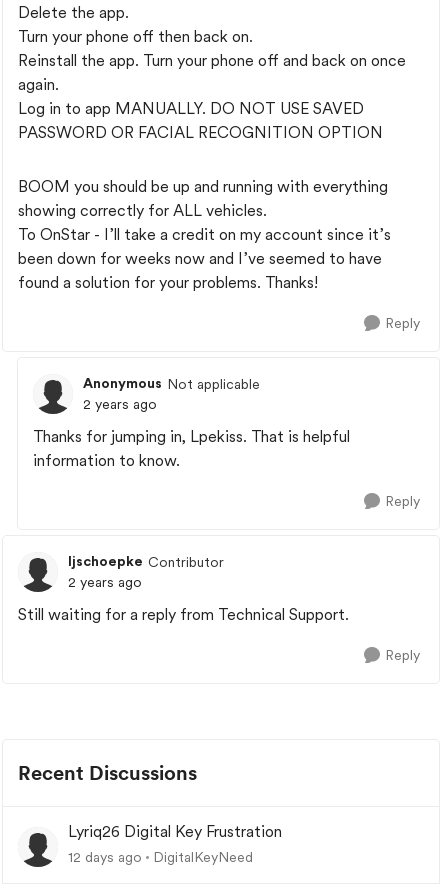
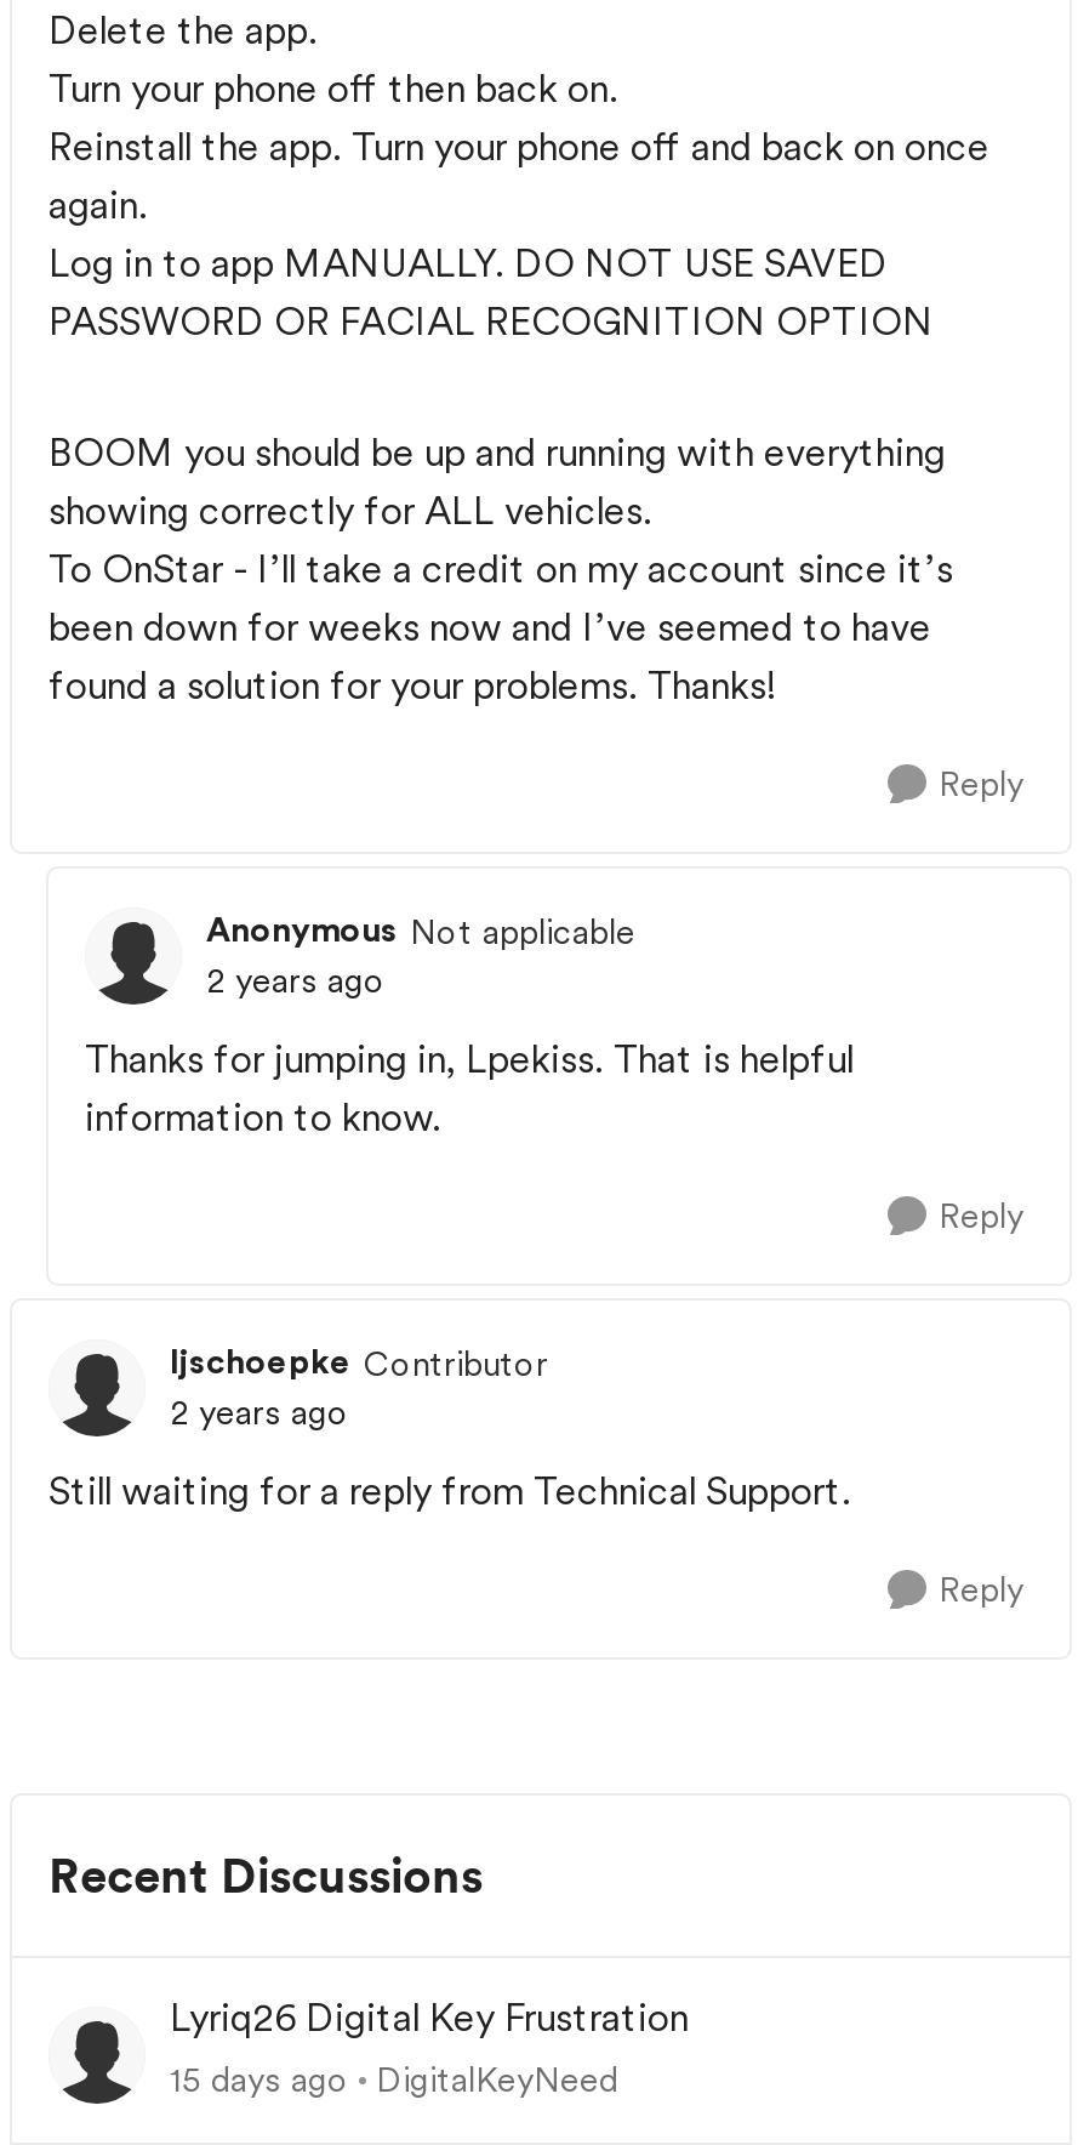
[68,849,253,865] 12 days ago DigitalKeyNeed -> [170,2060,618,2099] 15 days ago DigitalKeyNeed

